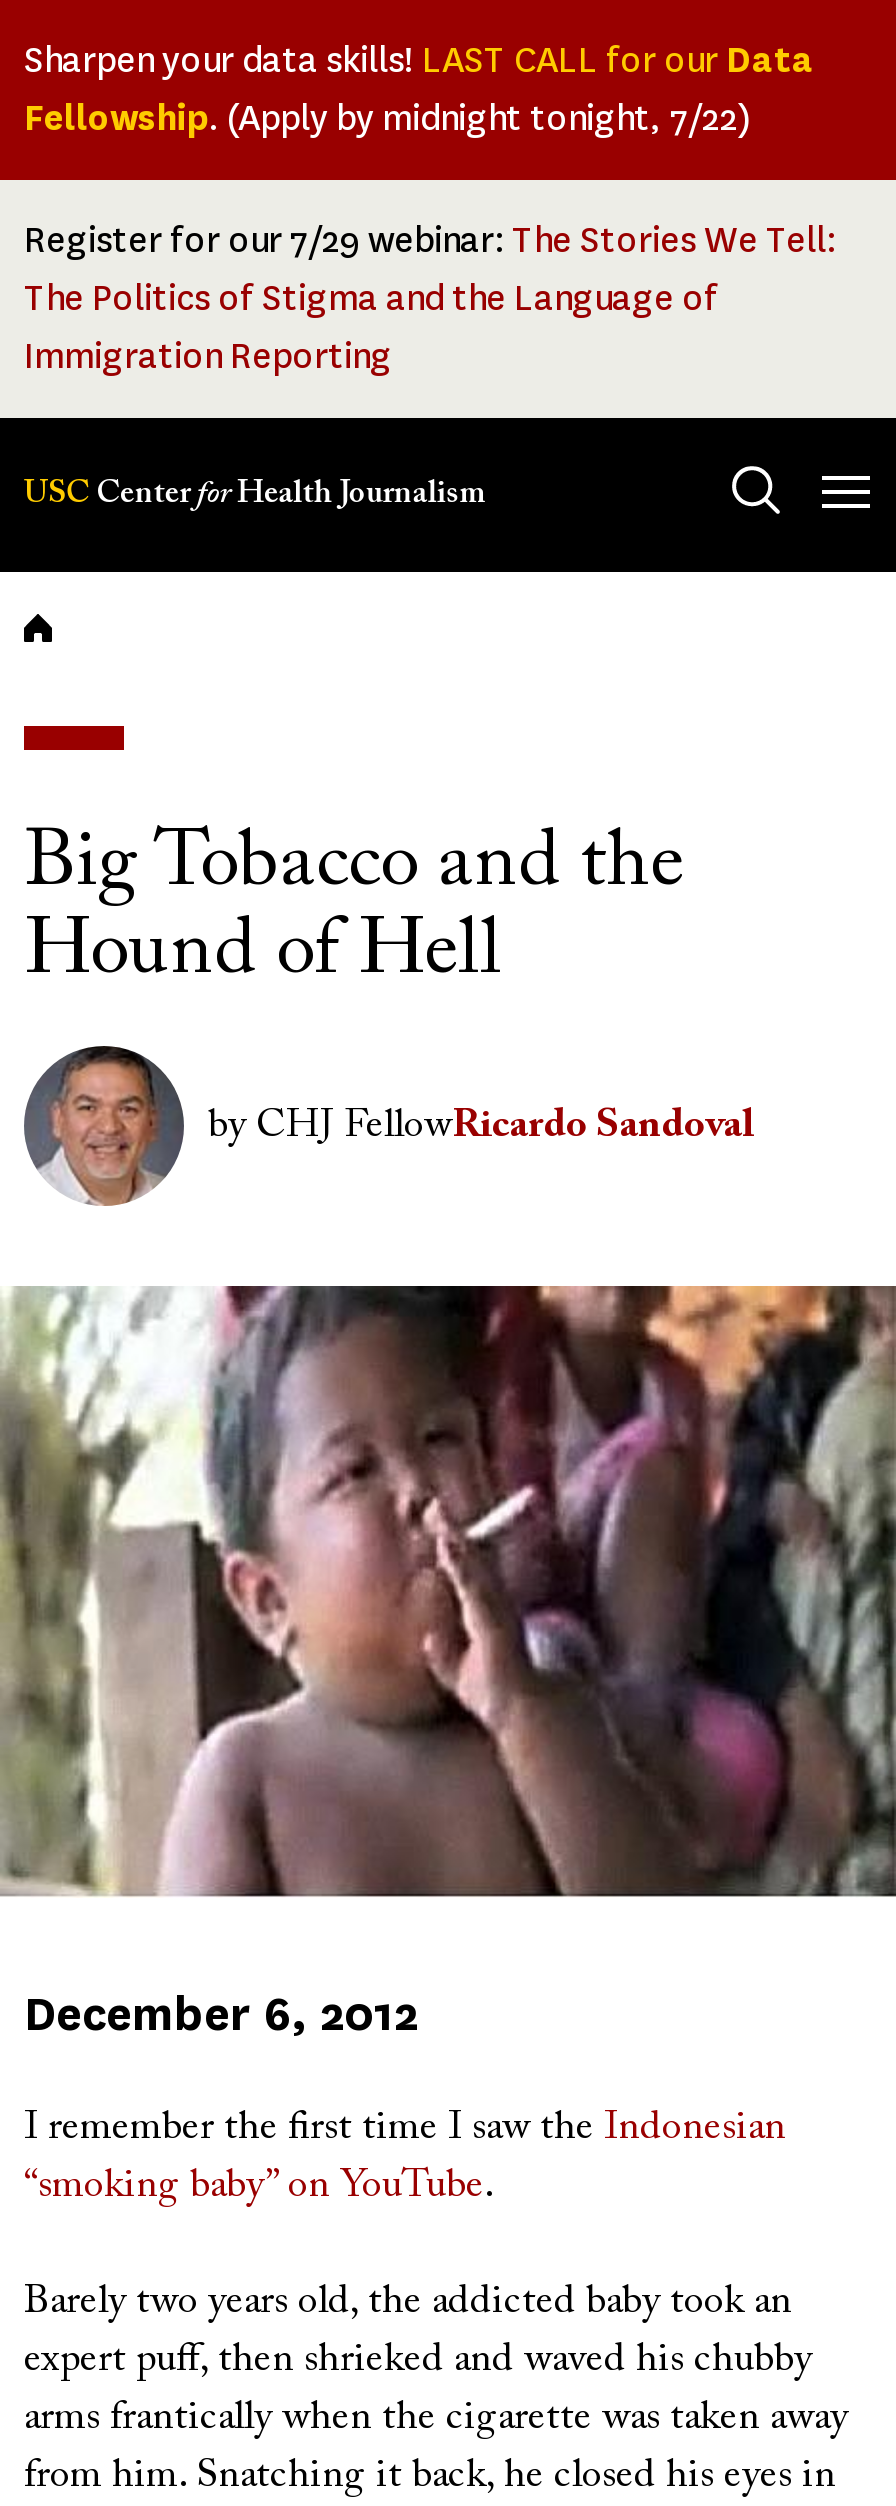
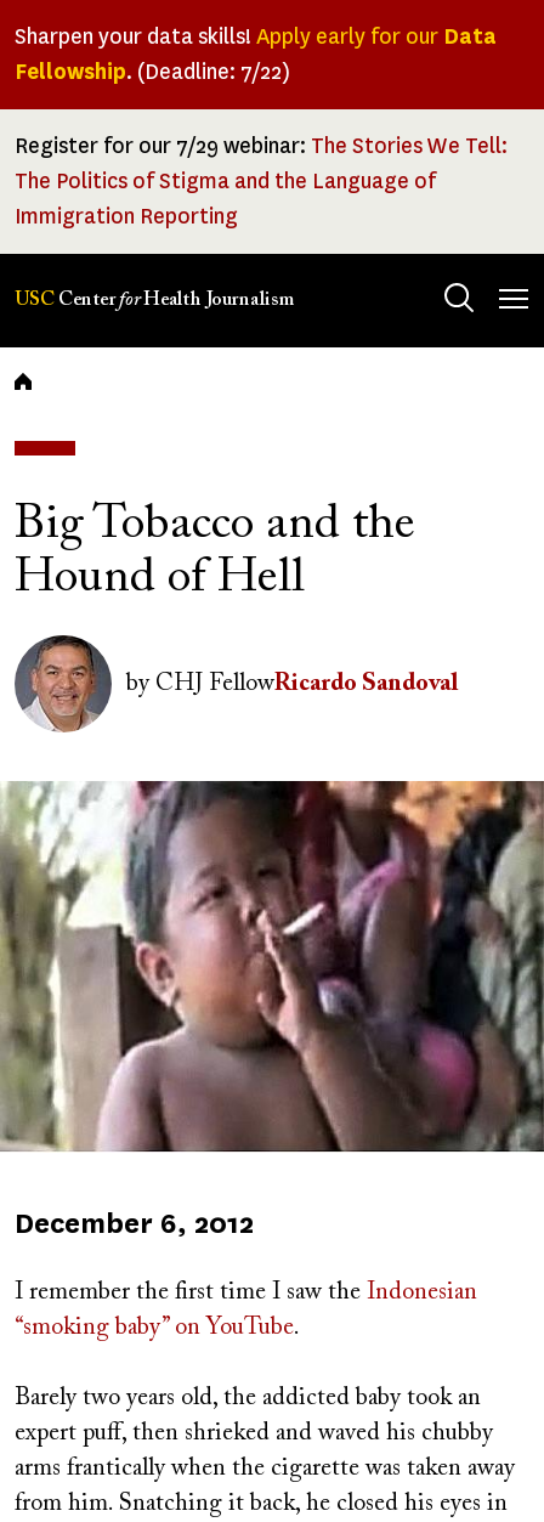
[24,36,814,142] Sharpen your data skills! LAST CALL for our Data | Fellowship. (Apply by midnight tonight, 7/22) -> [15,22,497,86] Sharpen your data skills! Apply early for our Data | Fellowship. (Deadline: 7/22)

